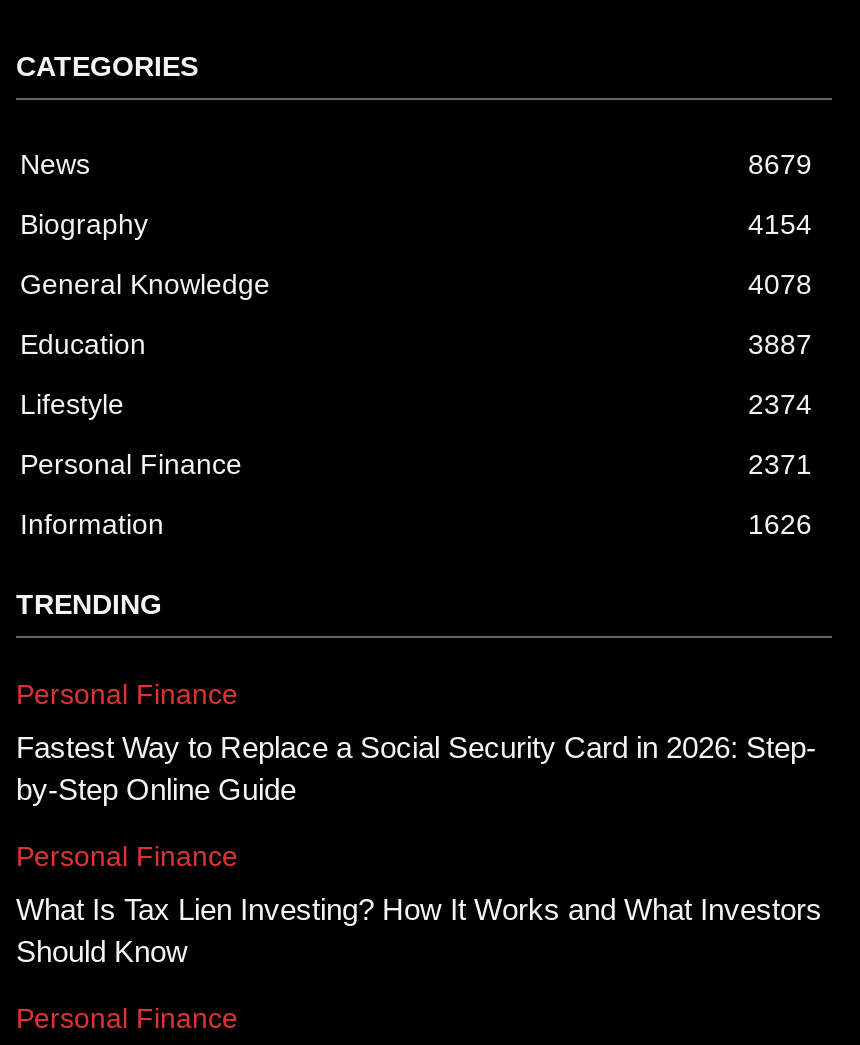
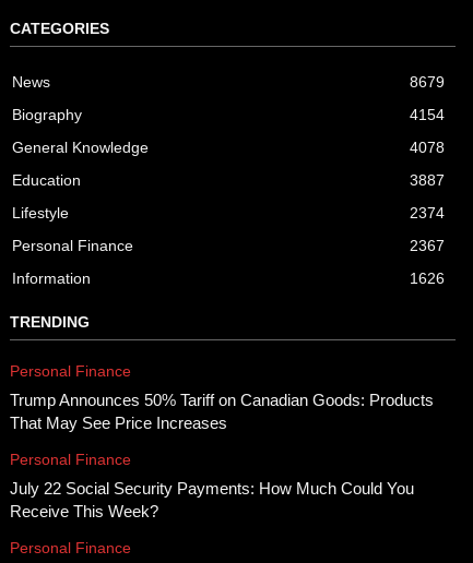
[748,448,812,480] 2371 -> [410,237,445,255] 2367
[16,730,816,806] Fastest Way to Replace a Social Security Card in 2026: Step- | by-Step Online Guide -> [10,391,434,433] Trump Announces 50% Tariff on Canadian Goods: Products | That May See Price Increases
[16,892,822,968] What Is Tax Lien Investing? How It Works and What Investors | Should Know -> [10,480,414,521] July 22 Social Security Payments: How Much Could You | Receive This Week?

